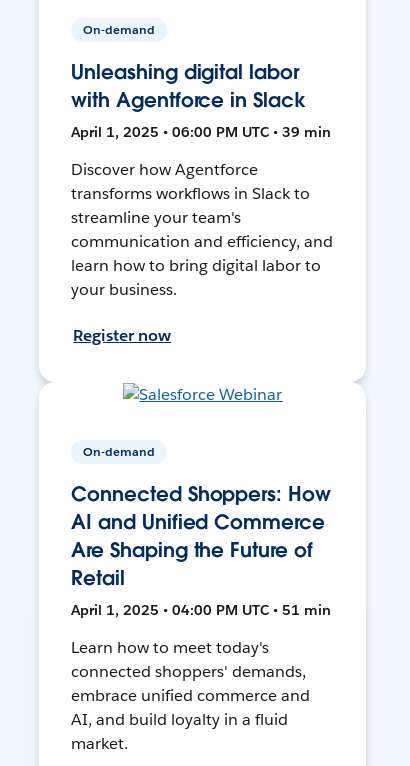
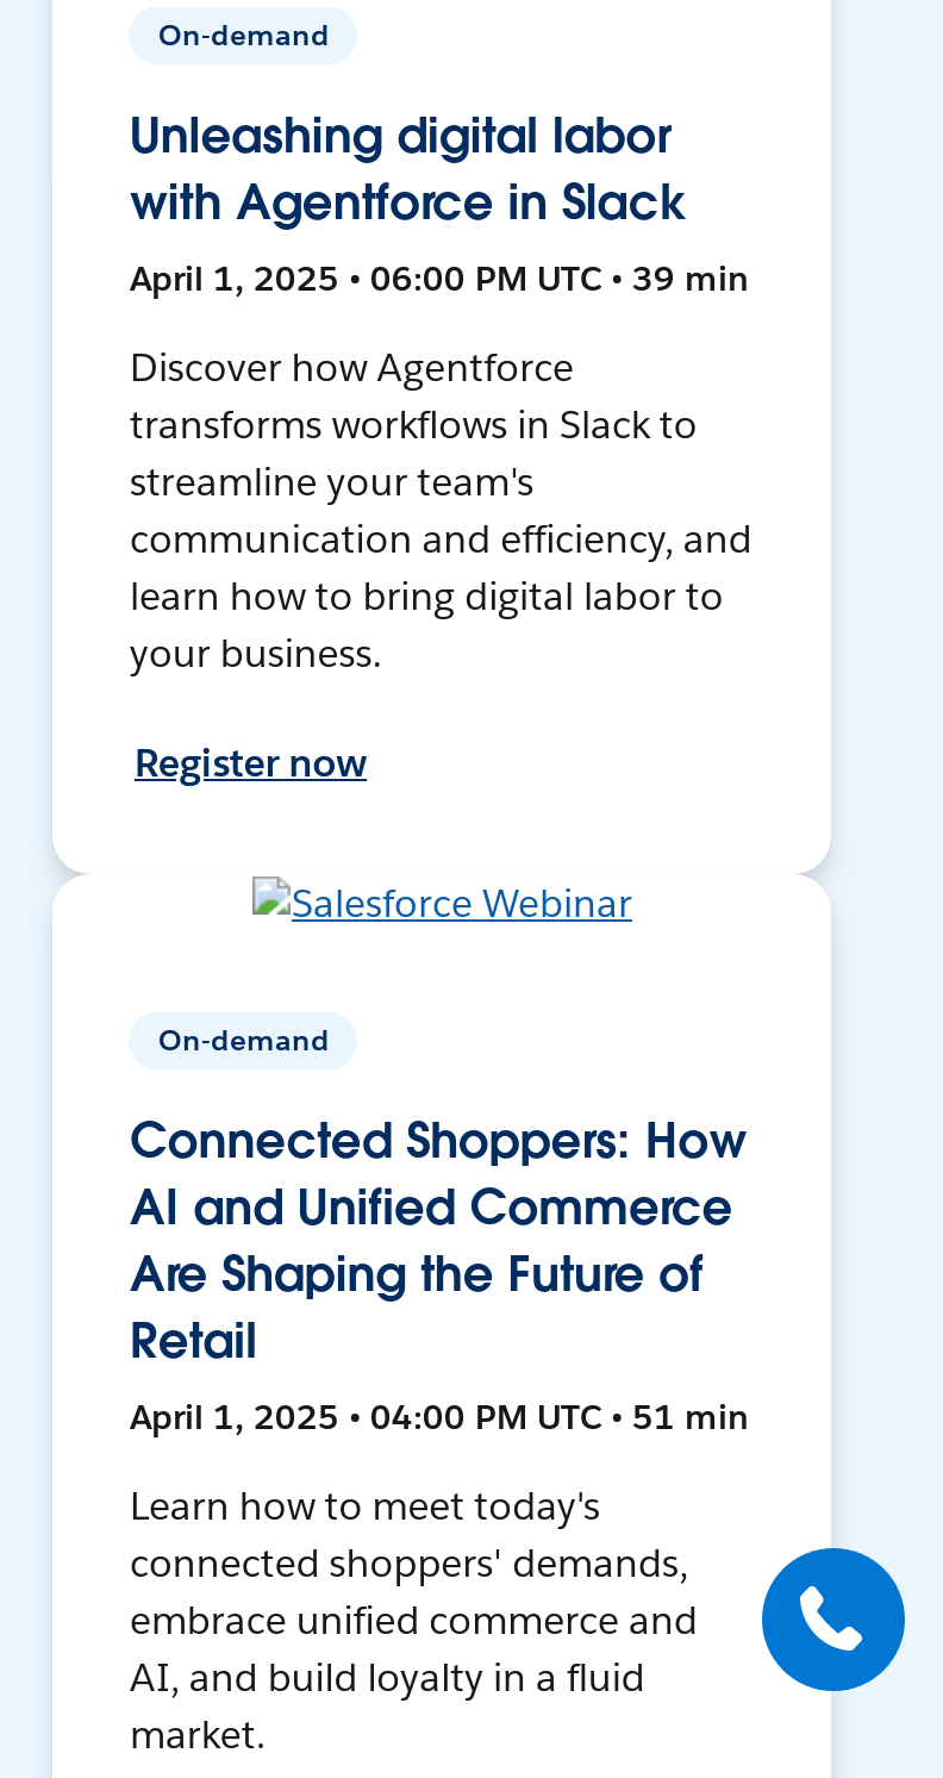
none -> [760,1546,907,1693] [image]

